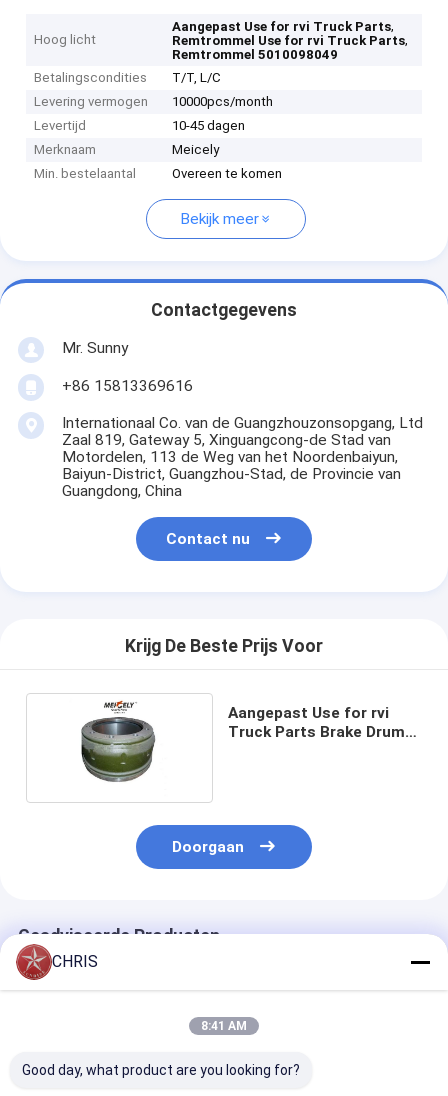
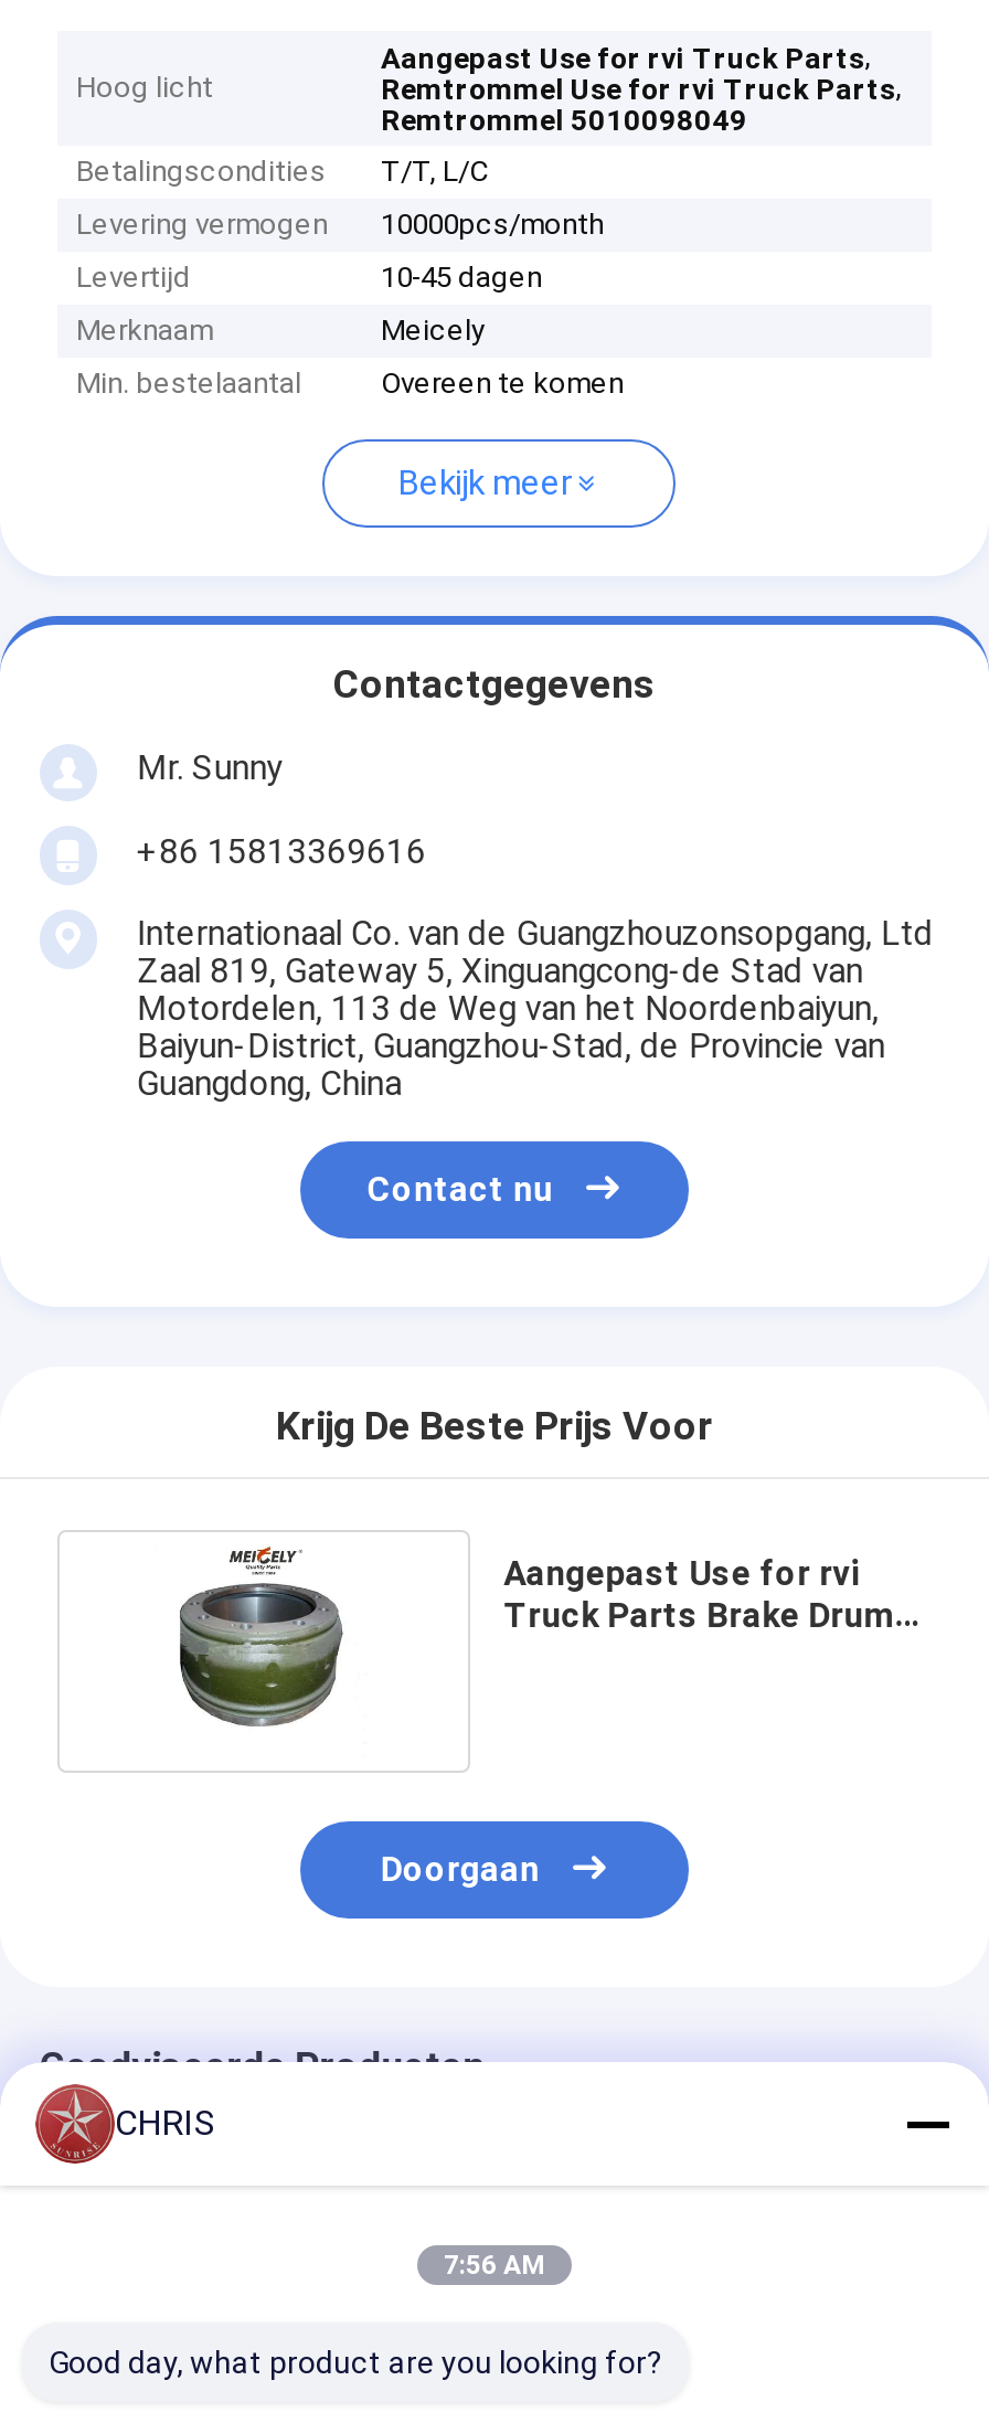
[201,1019,247,1033] 8:41 AM -> [444,2250,545,2281] 7:56 AM

